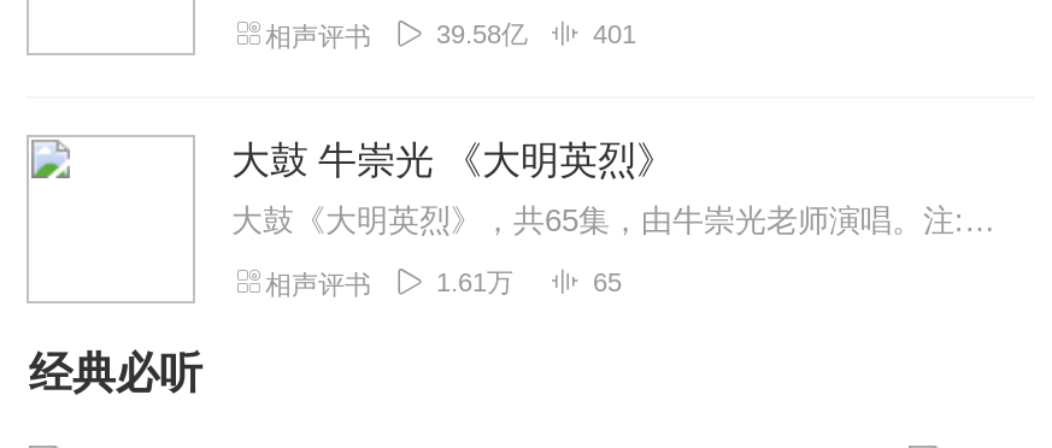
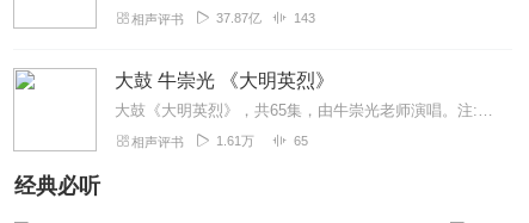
[436,19,528,48] 39.58亿 -> [216,11,262,25] 37.87亿
[593,19,636,48] 401 -> [294,11,315,25] 143

